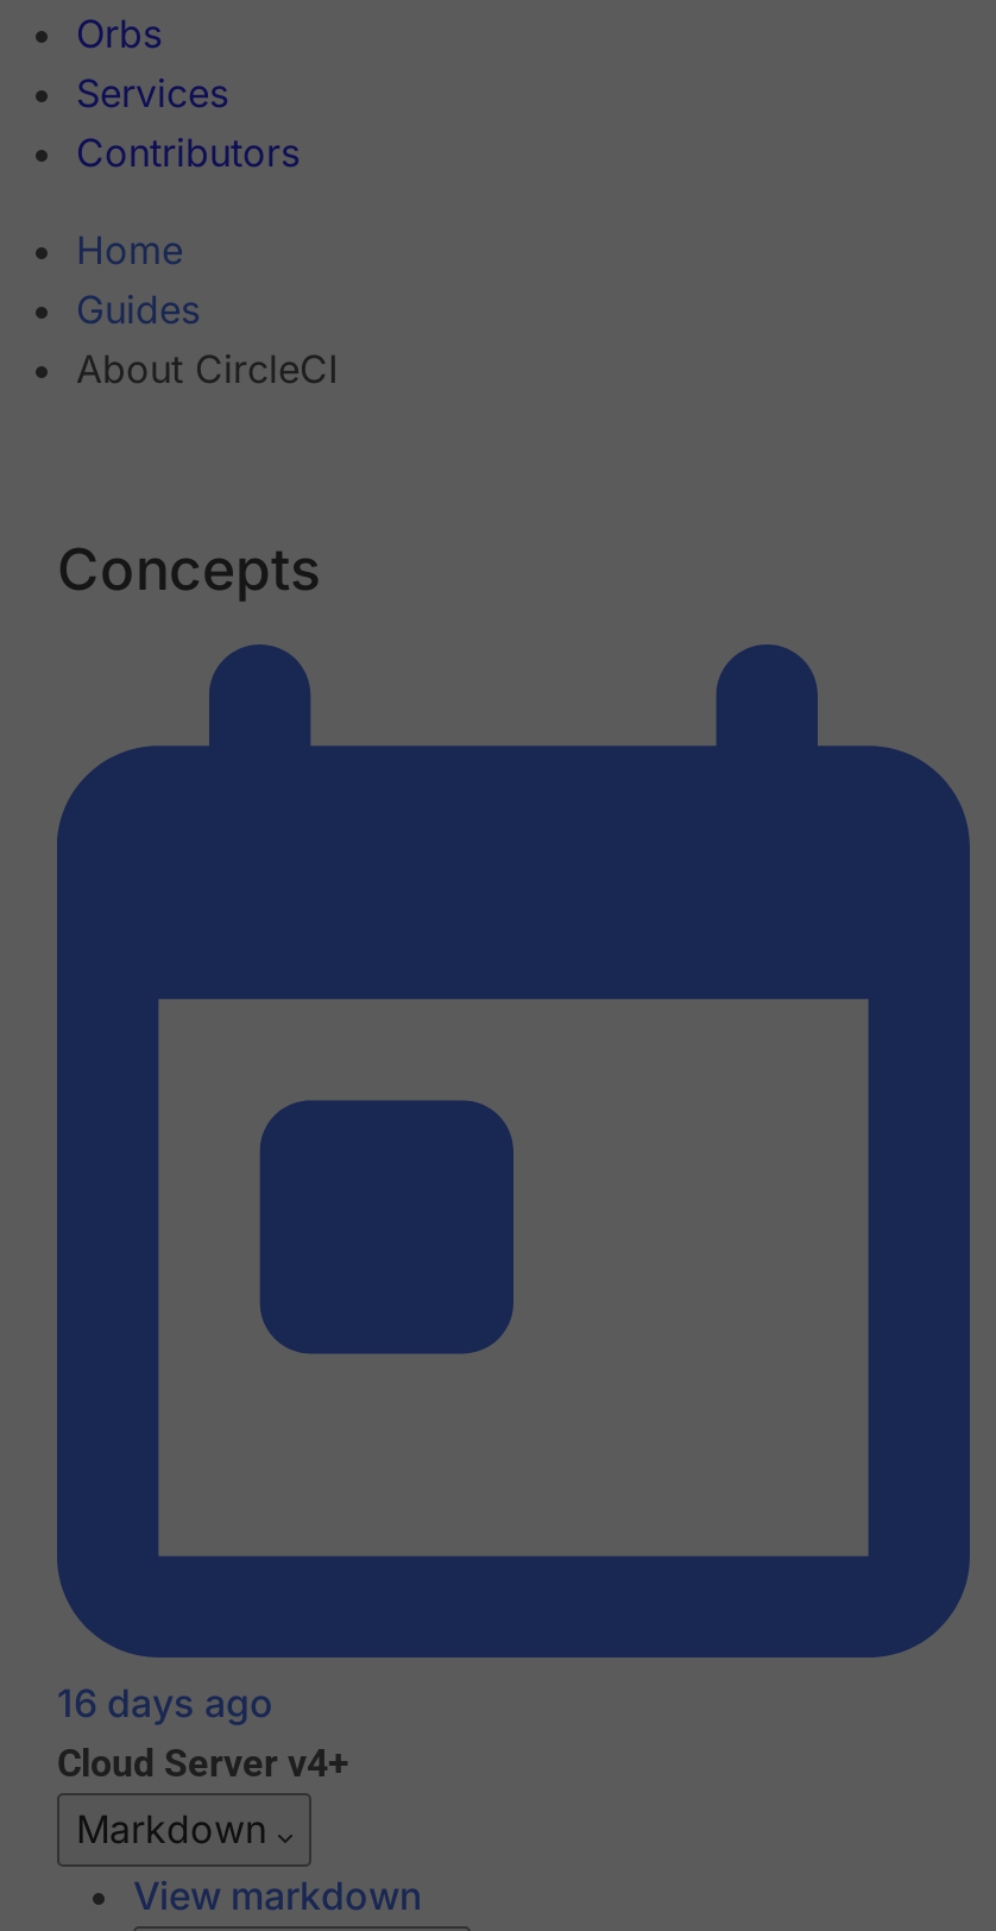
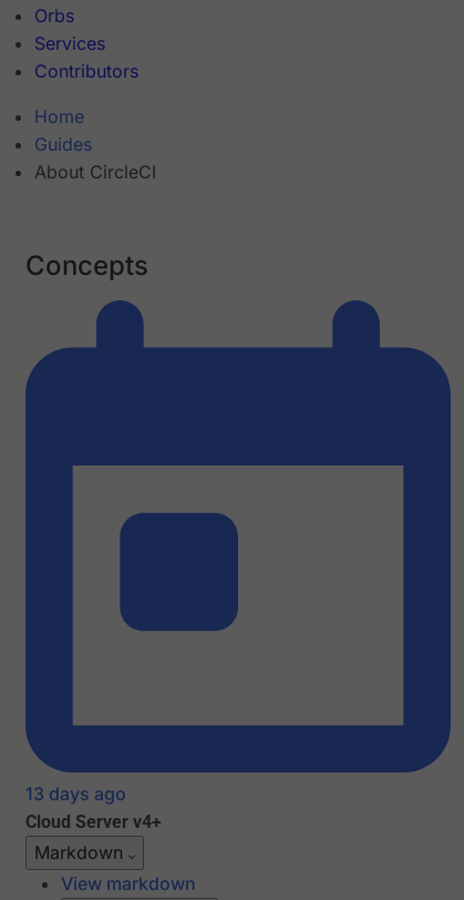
[57,1680,273,1728] 16 days ago -> [25,783,126,805] 13 days ago

